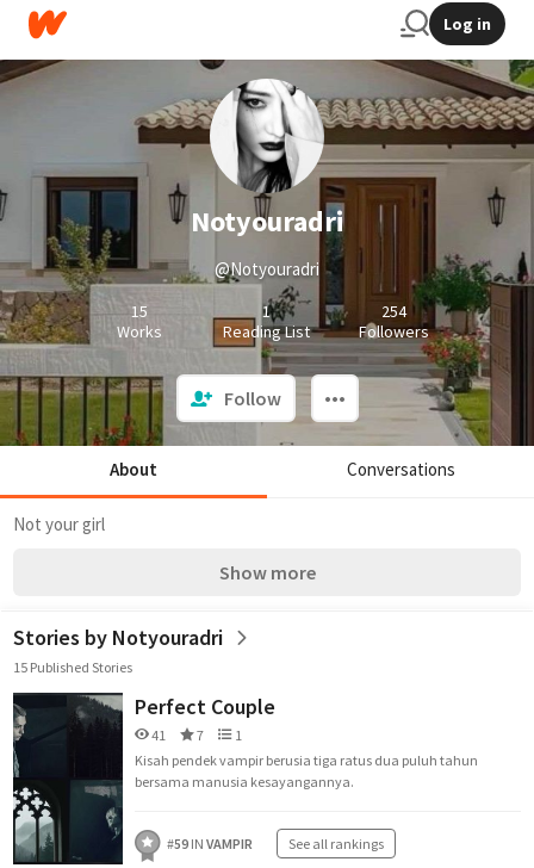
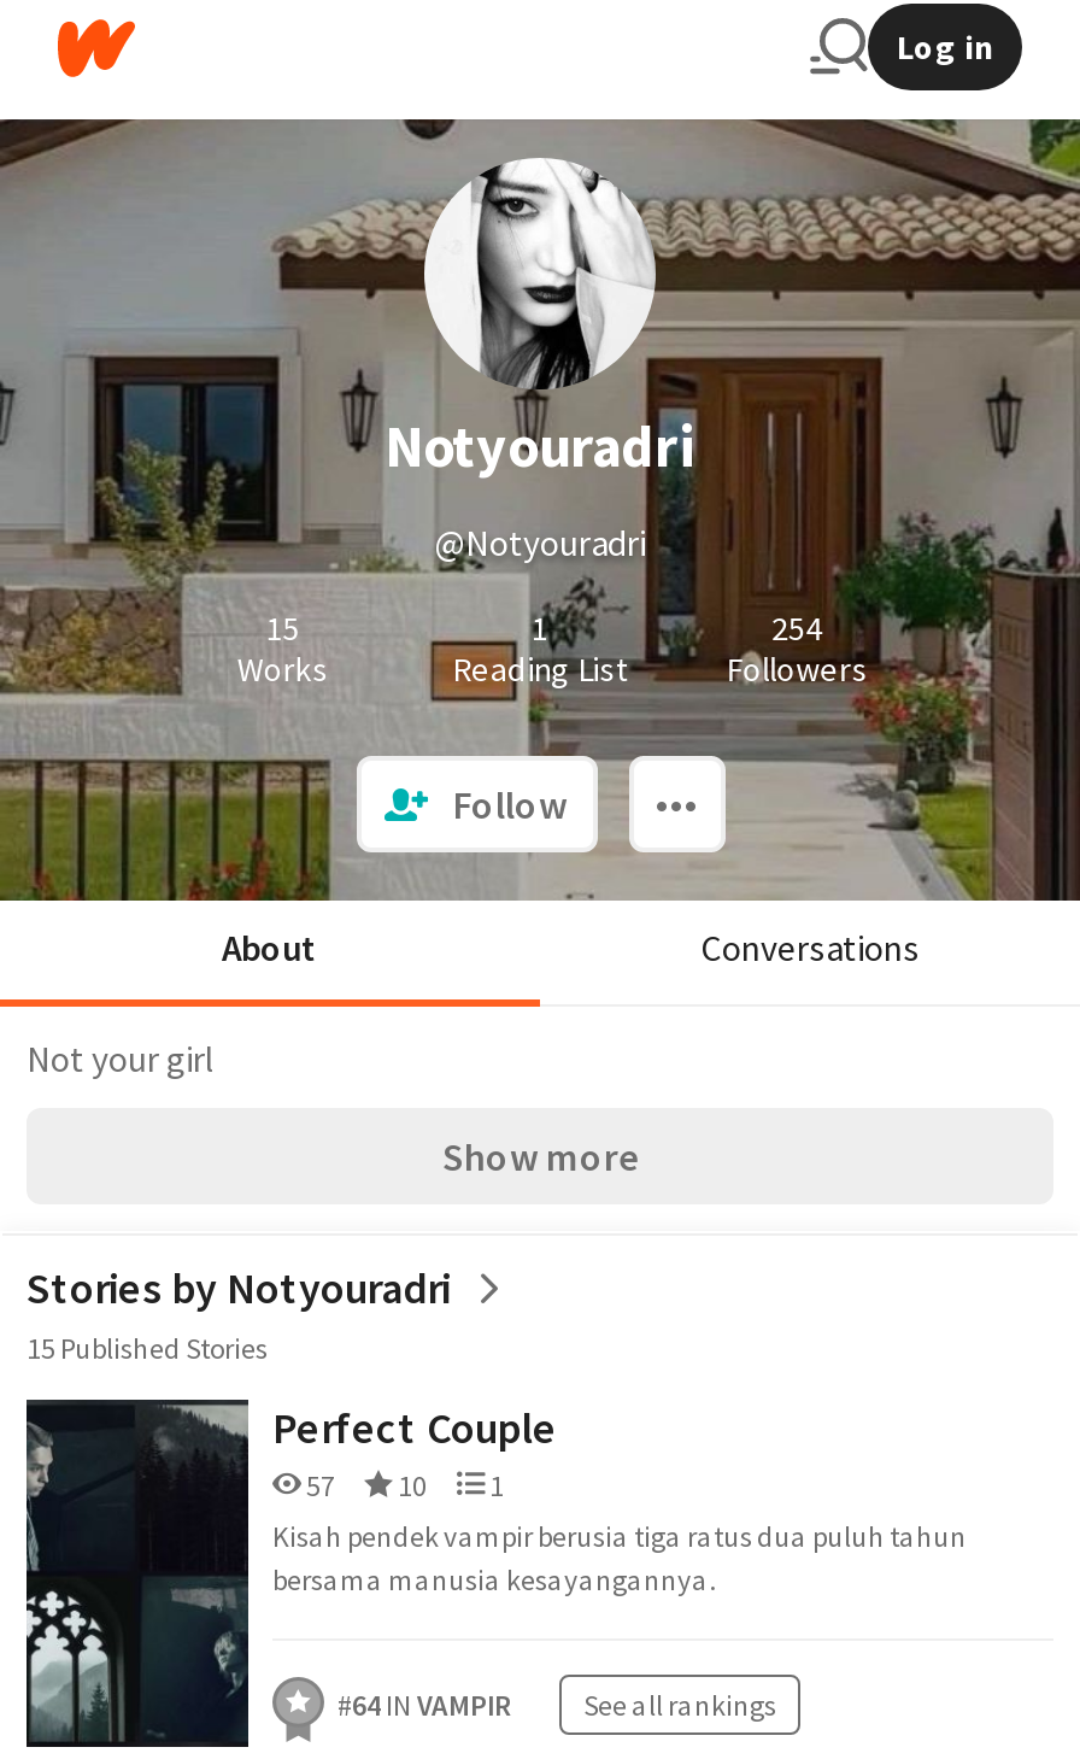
[149,726,168,744] 41 -> [301,1467,340,1503] 57
[194,726,206,744] 7 -> [393,1467,432,1503] 10
[167,835,384,852] #59 IN VAMPIR See all rankings -> [337,1687,776,1723] #64 IN VAMPIR See all rankings

